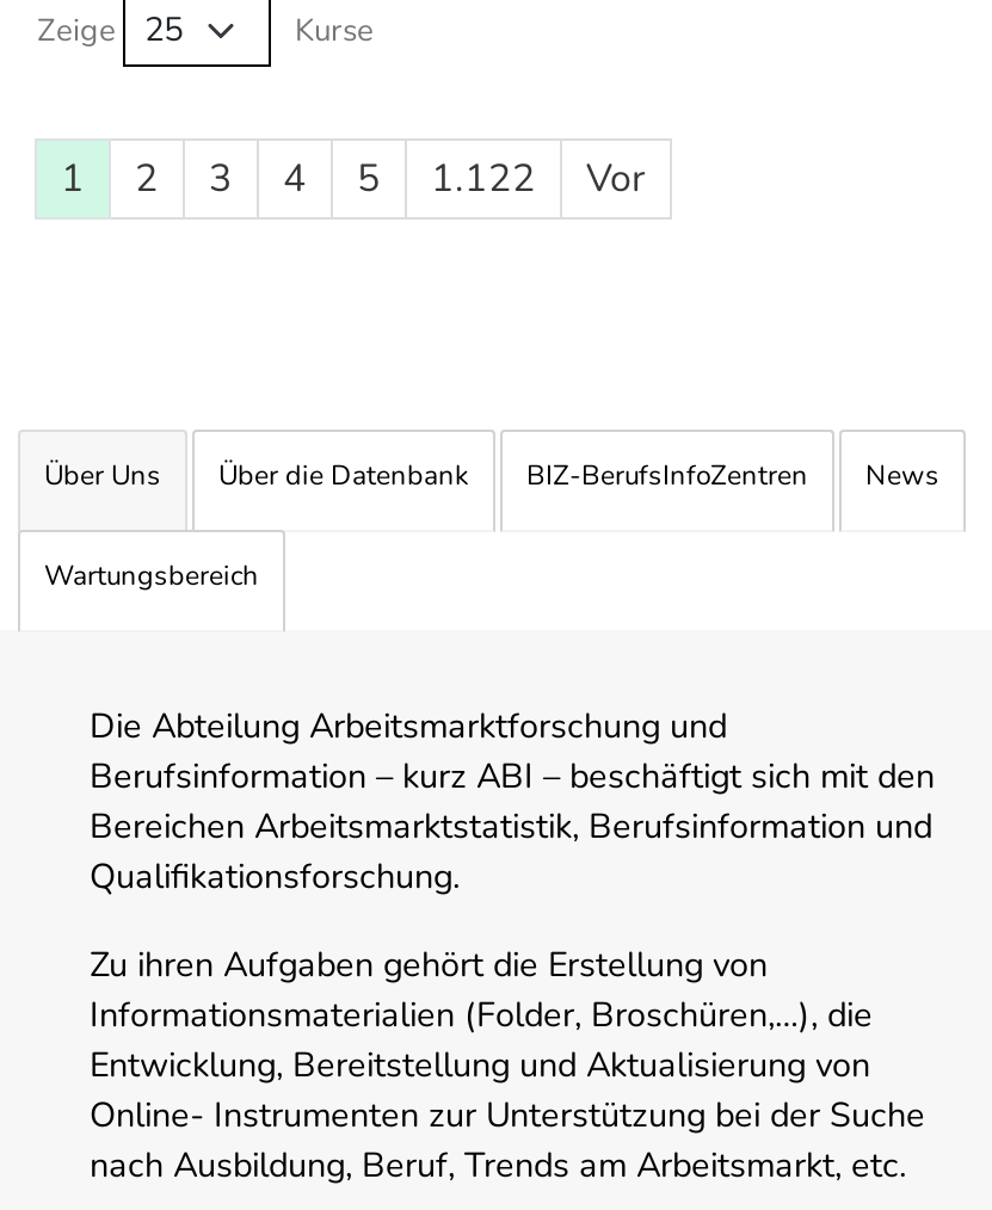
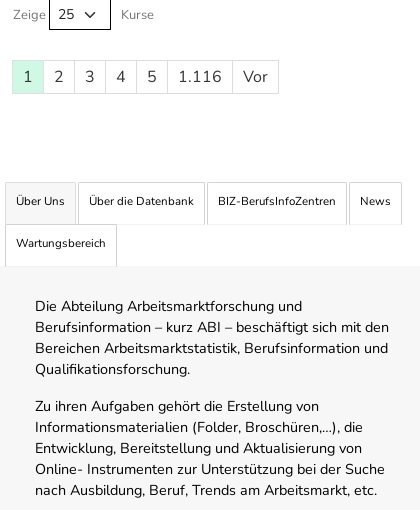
[61,153,646,206] 1 2 3 4 5 1.122 Vor -> [23,66,268,88] 1 2 3 4 5 1.116 Vor

